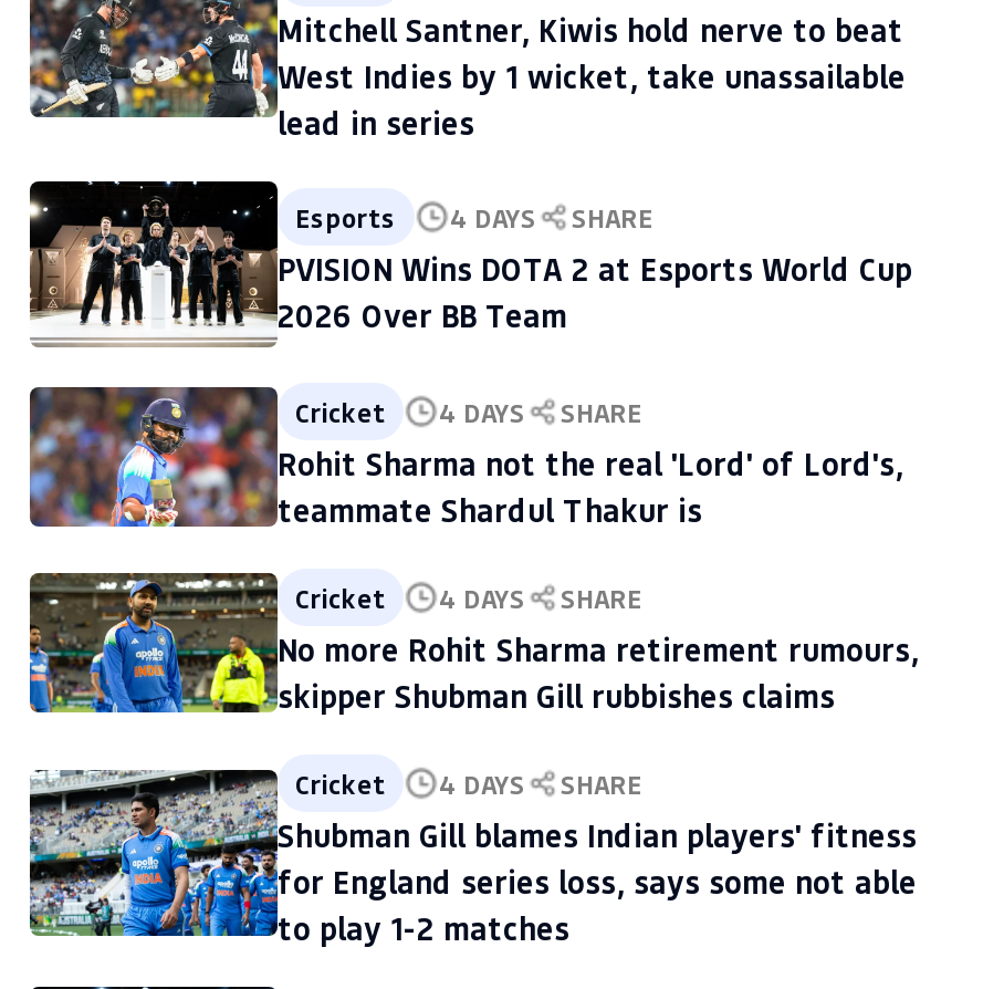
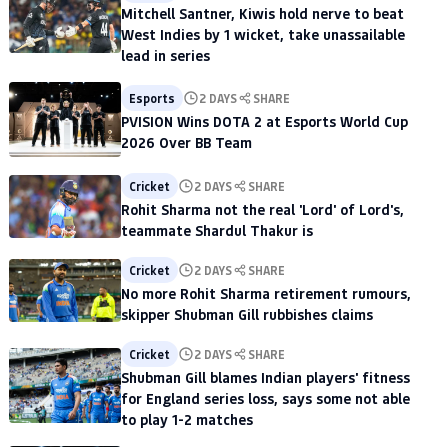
[295,200,653,235] Esports 4 DAYS SHARE -> [129,90,290,106] Esports 2 DAYS SHARE
[295,393,642,429] Cricket 4 DAYS SHARE -> [129,178,285,194] Cricket 2 DAYS SHARE
[295,579,642,615] Cricket 4 DAYS SHARE -> [129,262,285,278] Cricket 2 DAYS SHARE
[295,765,642,800] Cricket 4 DAYS SHARE -> [129,346,285,362] Cricket 2 DAYS SHARE

